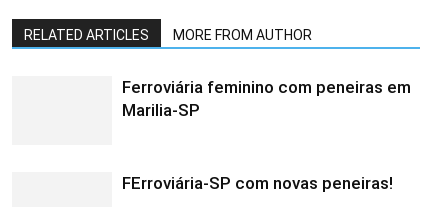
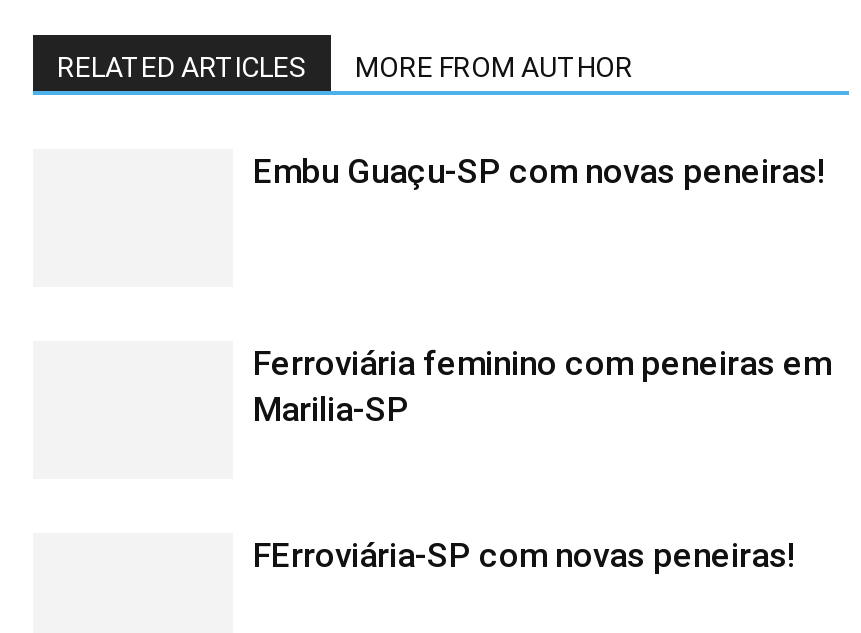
none -> [253,150,825,190] Embu Guaçu-SP com novas peneiras!

